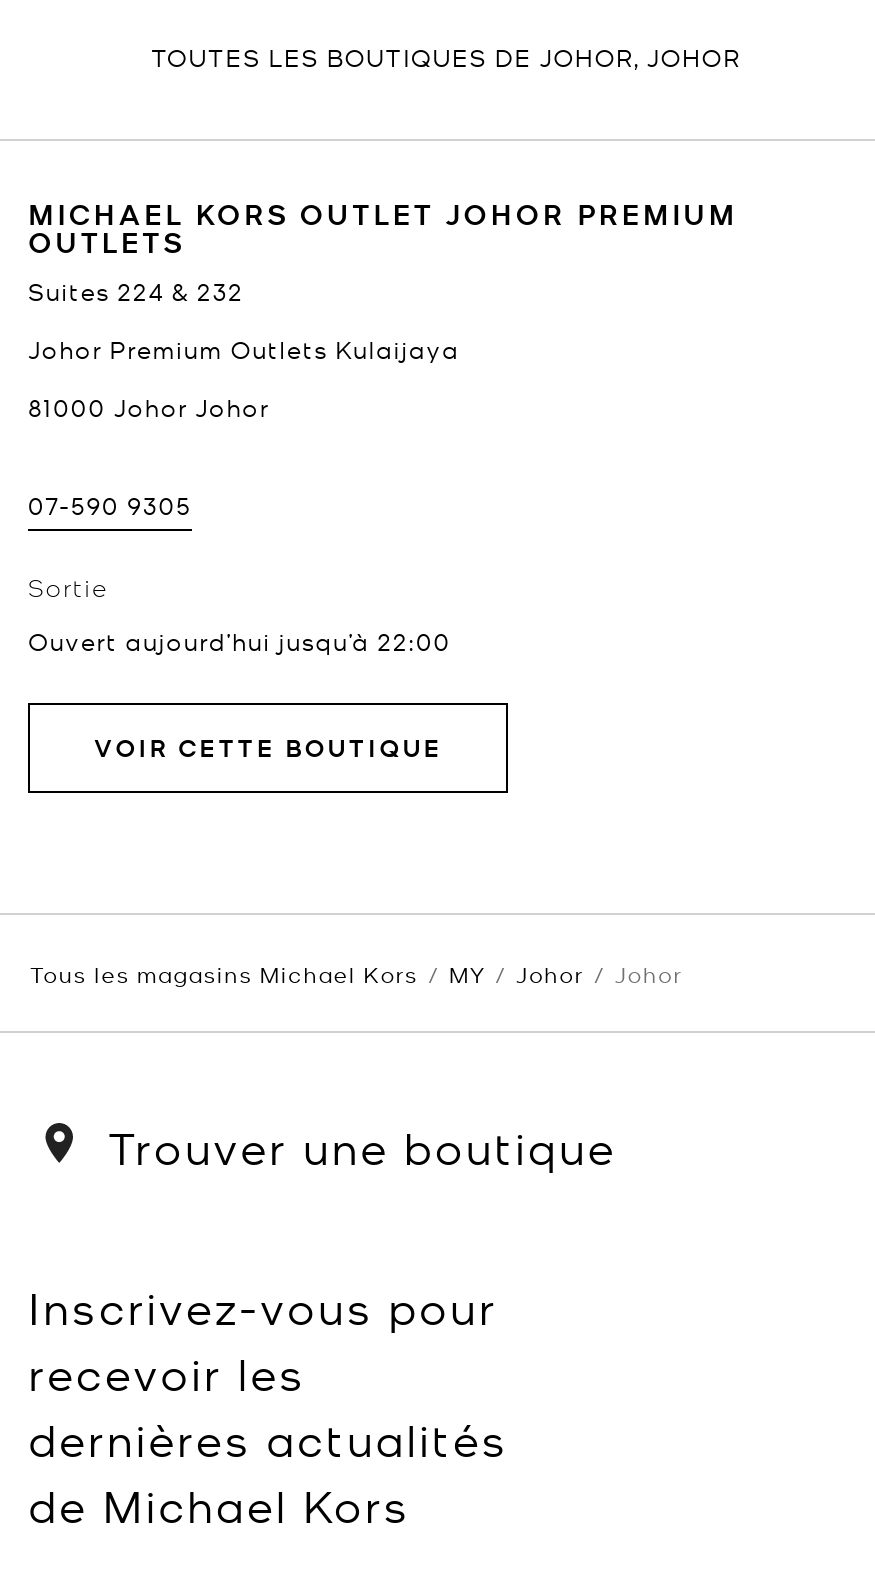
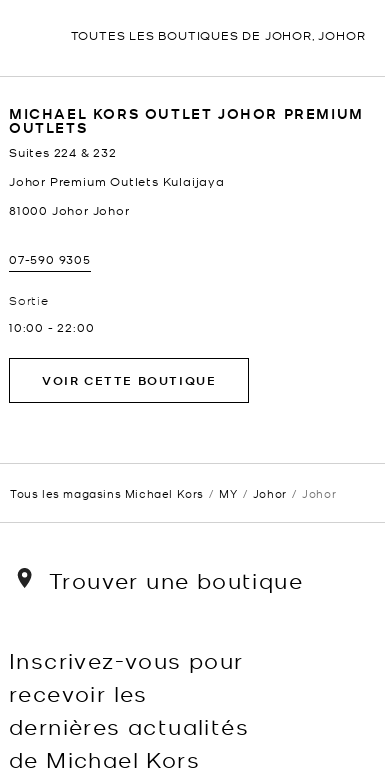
[28,625,451,657] Ouvert aujourd’hui jusqu’à 22:00 -> [9,319,94,335] 10:00 - 22:00

